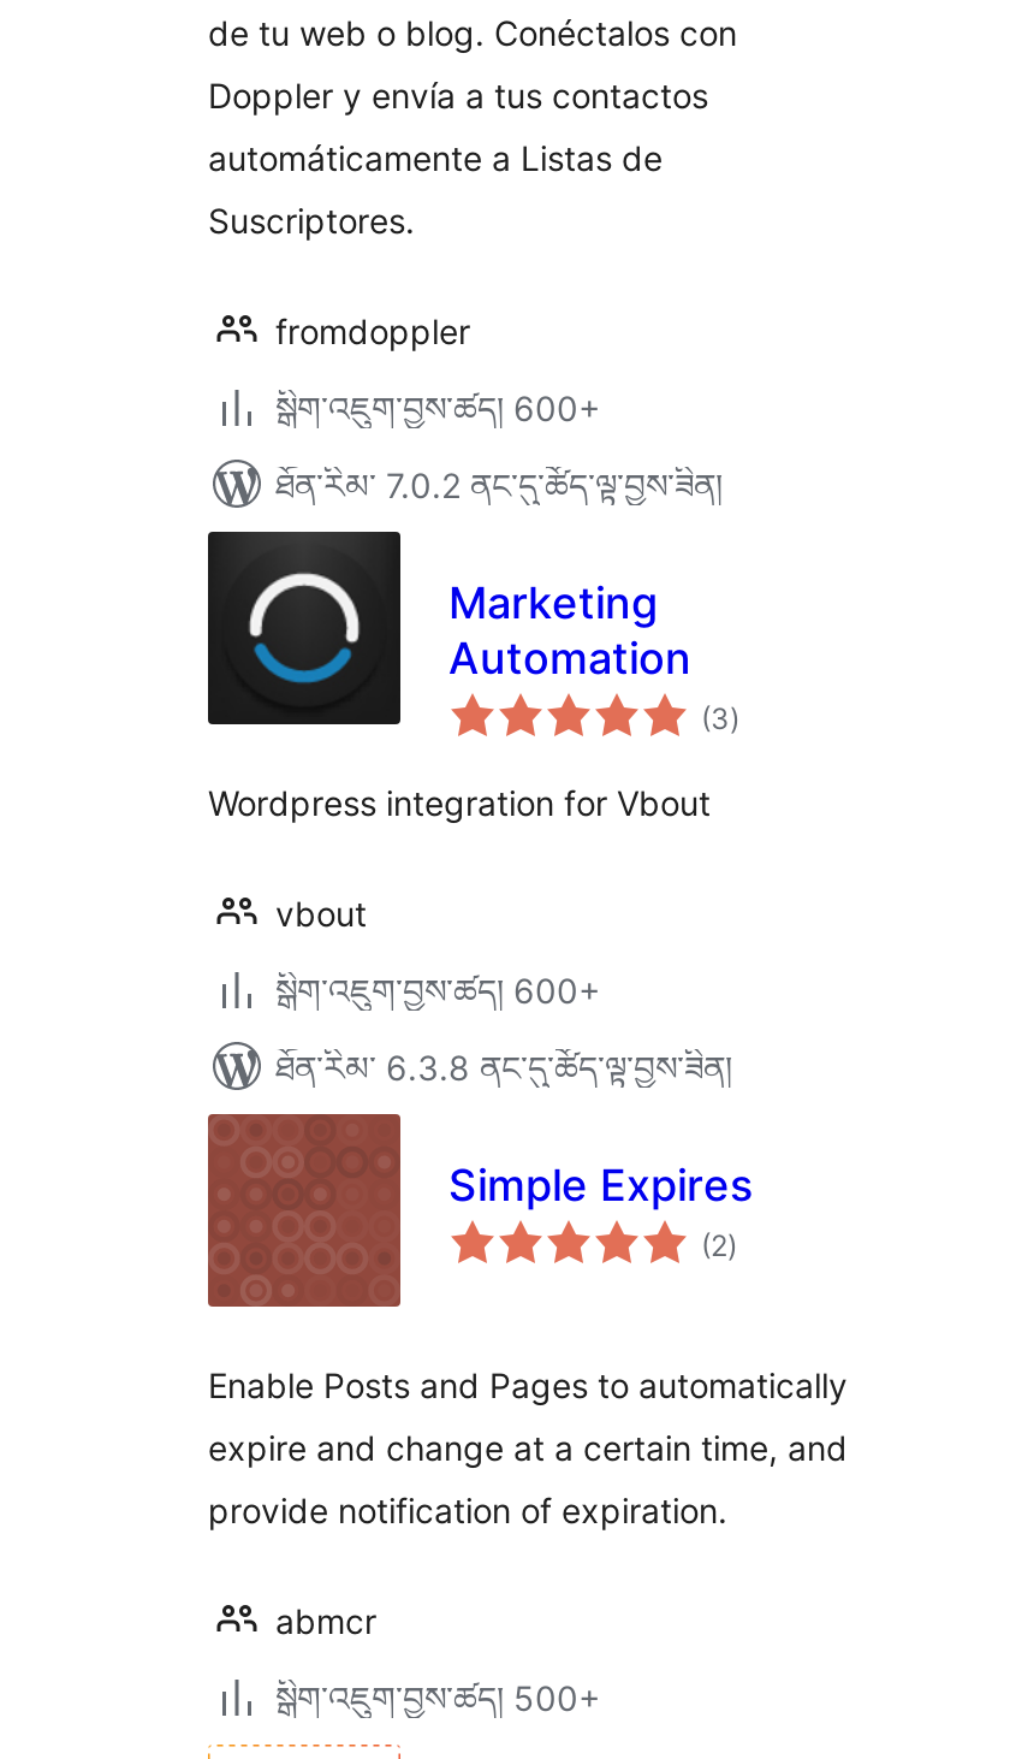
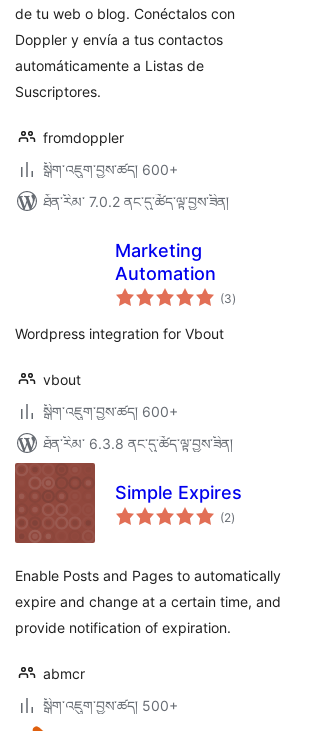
[206,529,403,727] [image] -> none

